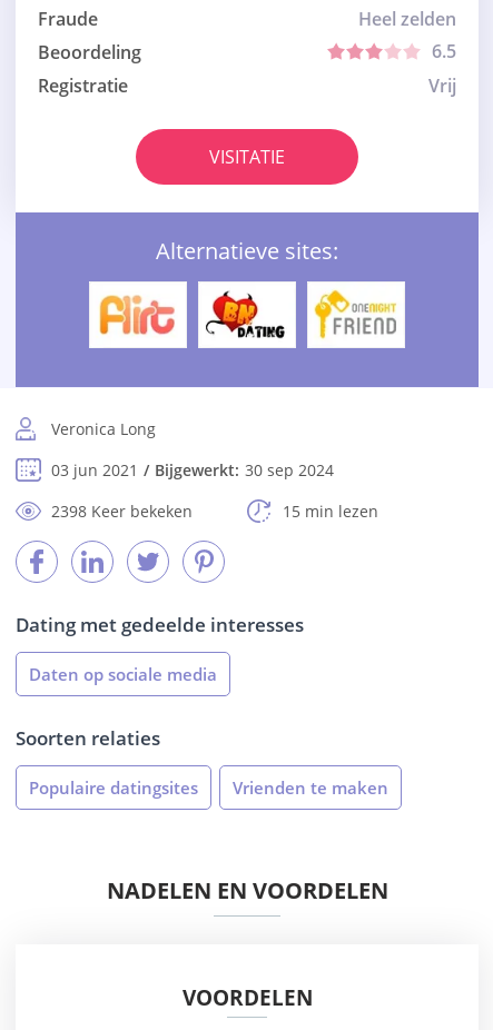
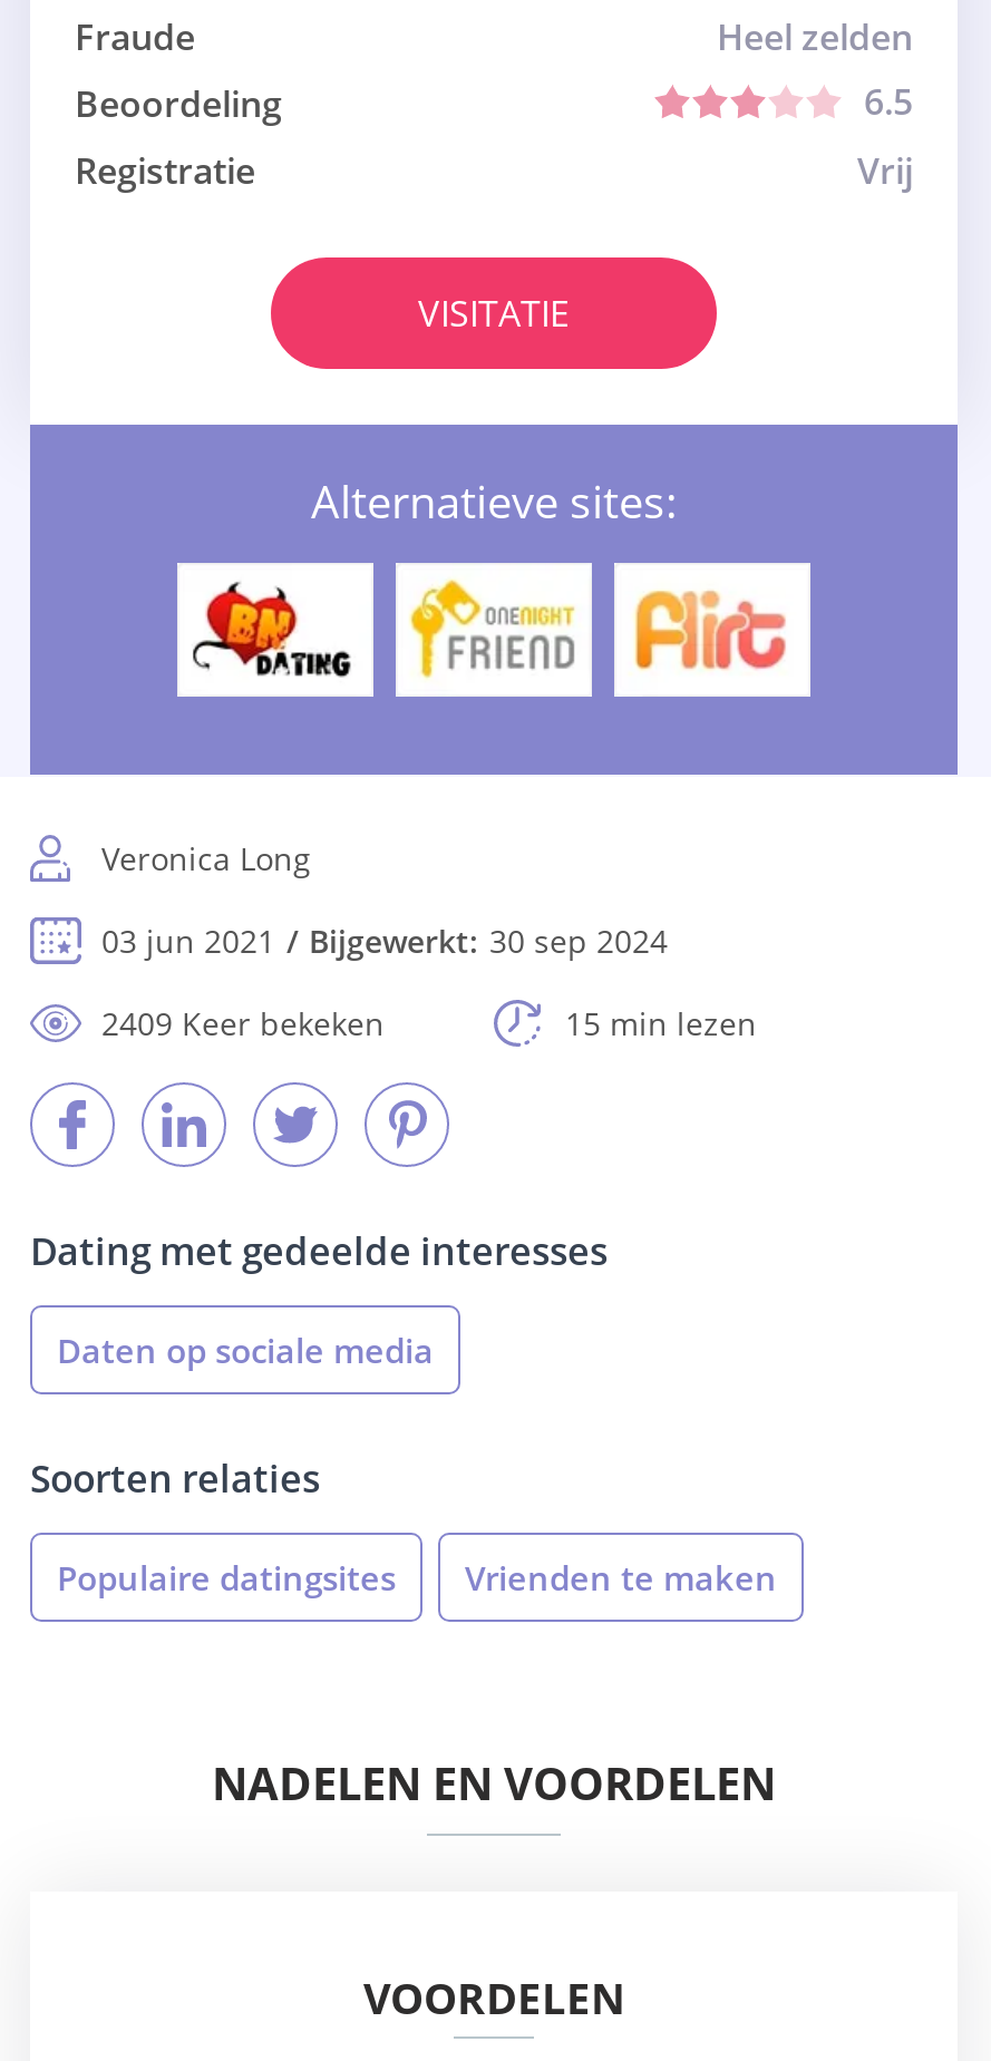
[97,291,176,338] [image] -> [191,581,353,679] [image]
[205,290,287,339] [image] -> [407,579,576,681] [image]
[314,289,397,340] [image] -> [630,581,793,677] [image]
[51,501,193,522] 2398 Keer bekeken -> [101,1003,385,1045] 2409 Keer bekeken

